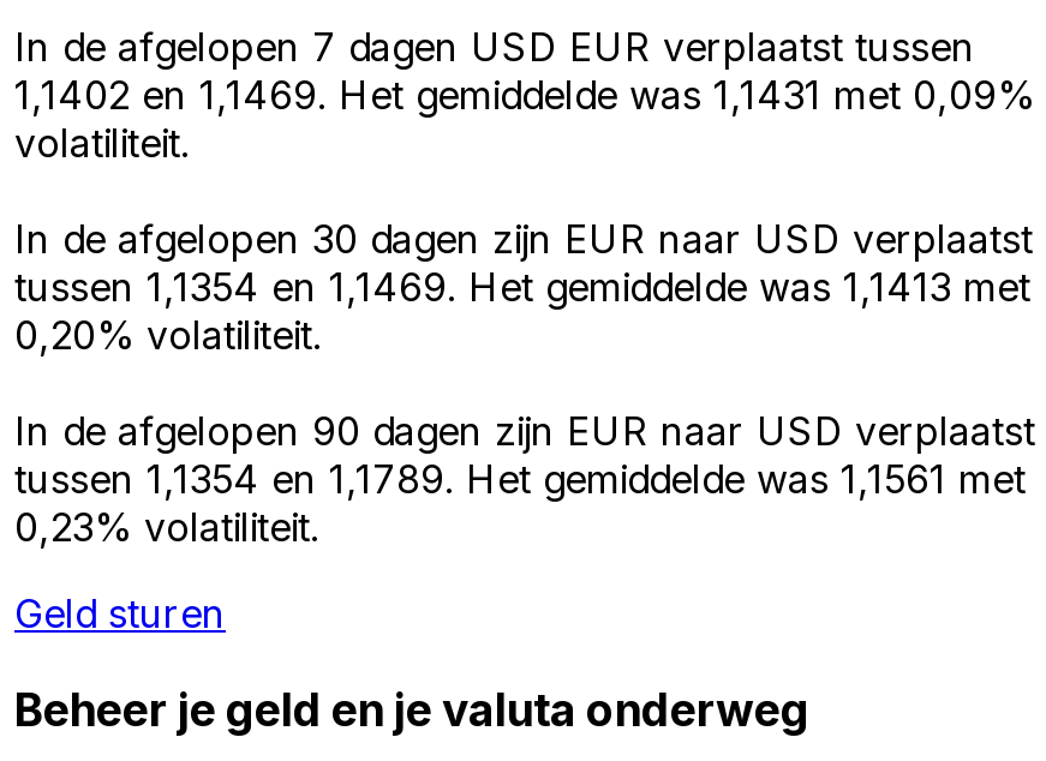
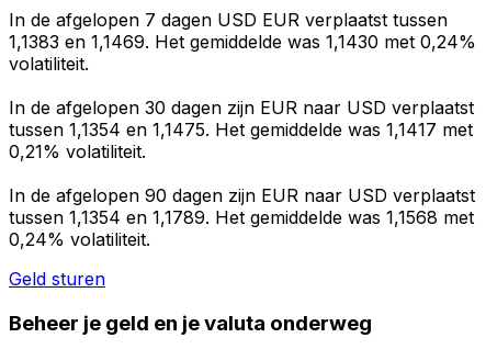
[14,71,1035,119] 1,1402 en 1,1469. Het gemiddelde was 1,1431 met 0,09% -> [9,31,476,53] 1,1383 en 1,1469. Het gemiddelde was 1,1430 met 0,24%
[14,263,1030,311] tussen 1,1354 en 1,1469. Het gemiddelde was 1,1413 met -> [9,119,473,141] tussen 1,1354 en 1,1475. Het gemiddelde was 1,1417 met
[14,311,322,359] 0,20% volatiliteit. -> [9,141,146,163] 0,21% volatiliteit.
[14,455,1026,503] tussen 1,1354 en 1,1789. Het gemiddelde was 1,1561 met -> [9,206,474,228] tussen 1,1354 en 1,1789. Het gemiddelde was 1,1568 met
[14,503,319,551] 0,23% volatiliteit. -> [9,228,150,250] 0,24% volatiliteit.

